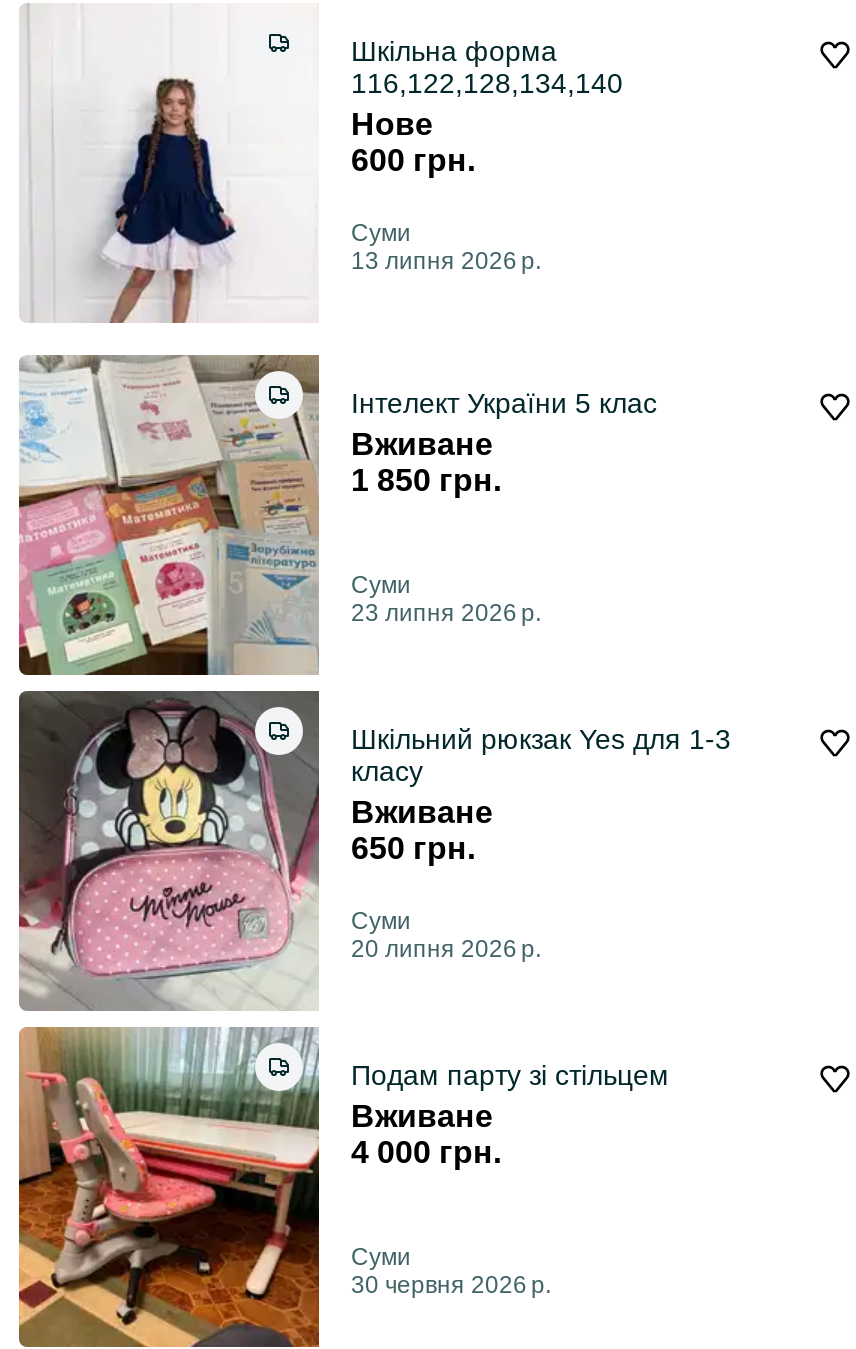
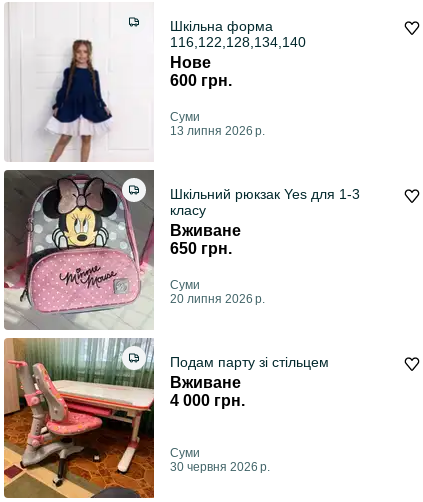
[17,353,657,677] [image] | Інтелект України 5 клас | Вживане | 1 850 грн. | Суми | 23 липня 2026 р. -> none

